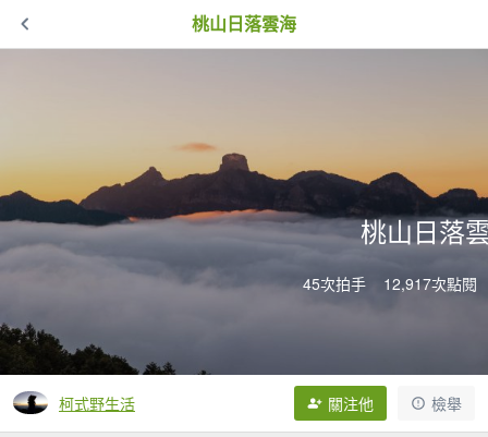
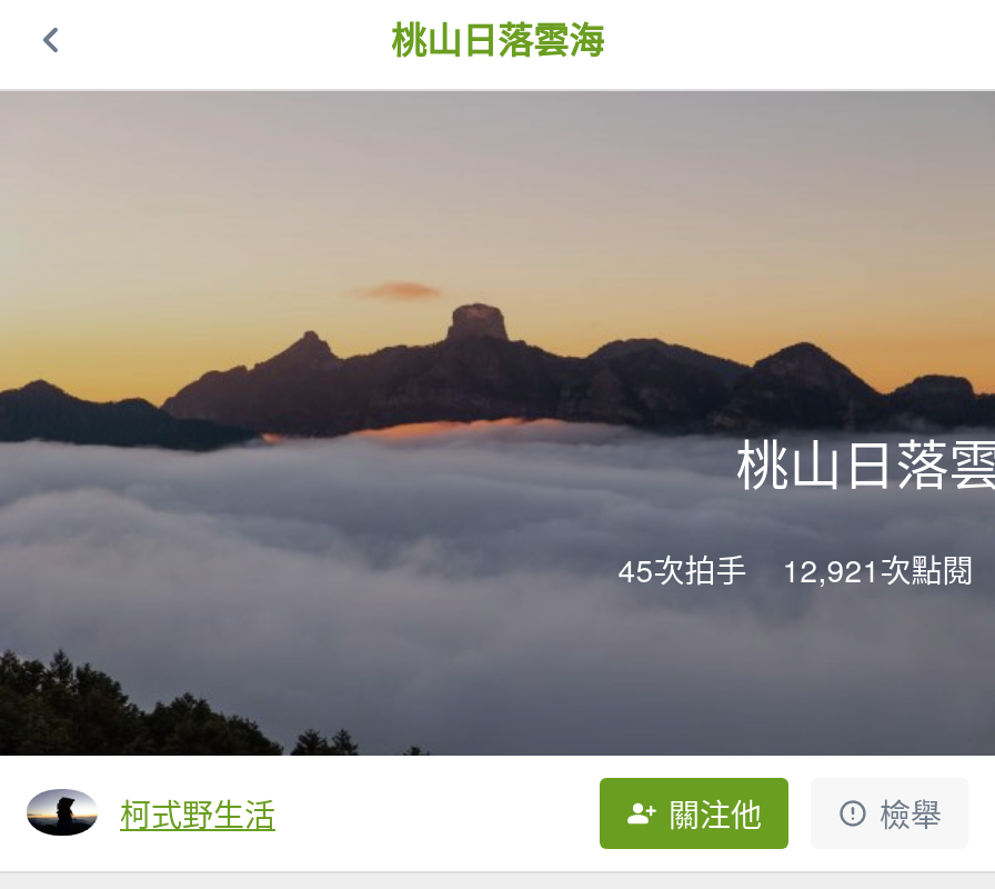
[303,273,477,295] 45次拍手 12,917次點閱 -> [618,547,973,592] 45次拍手 12,921次點閱

